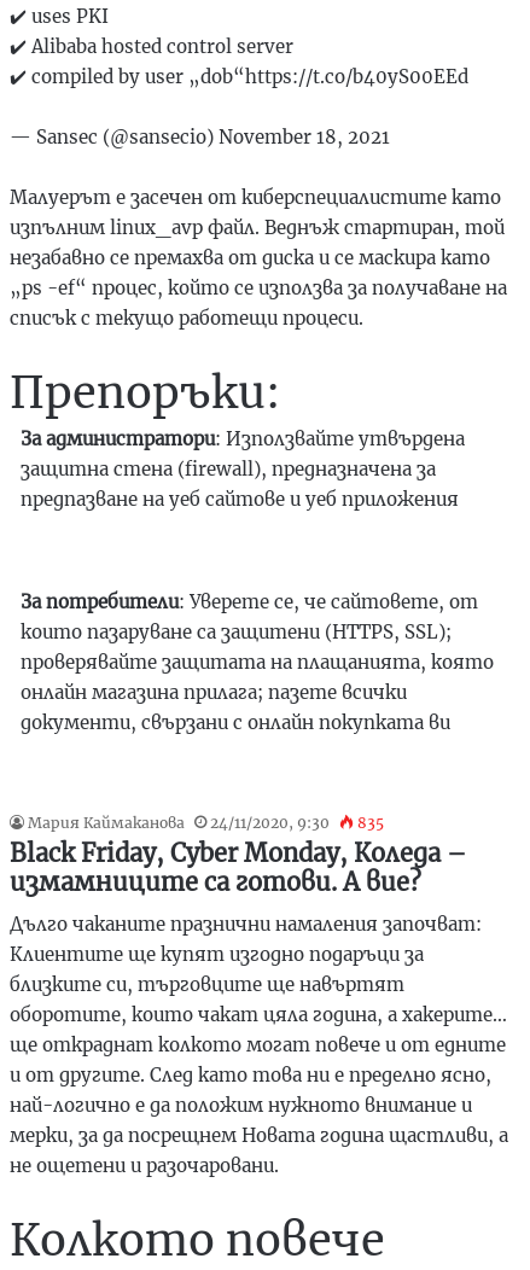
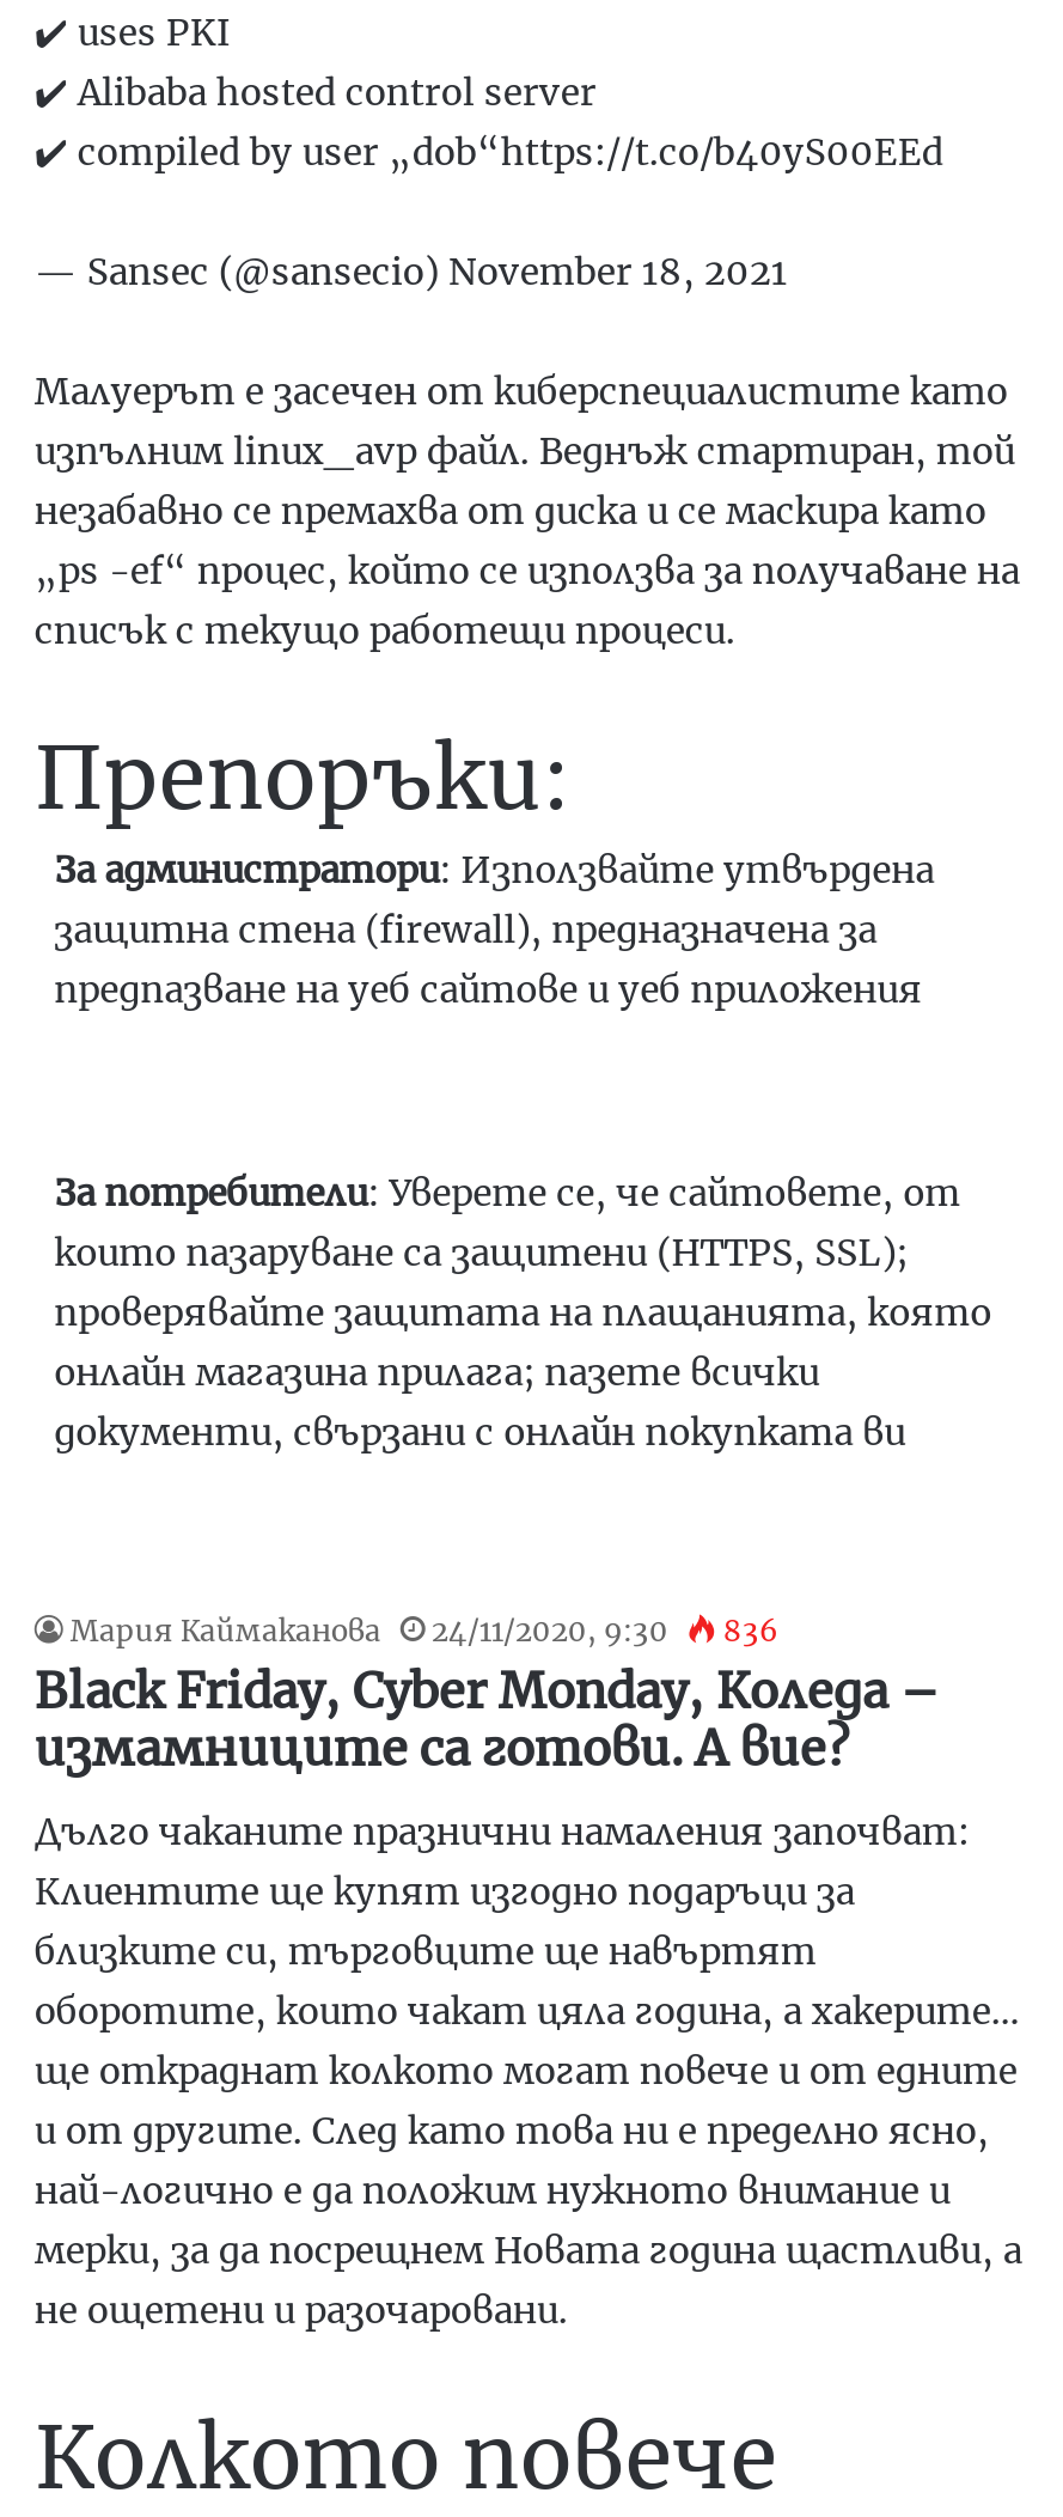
[28,813,384,831] Мария Каймаканова 24/11/2020, 9:30 835 -> [70,1612,778,1648] Мария Каймаканова 24/11/2020, 9:30 836

